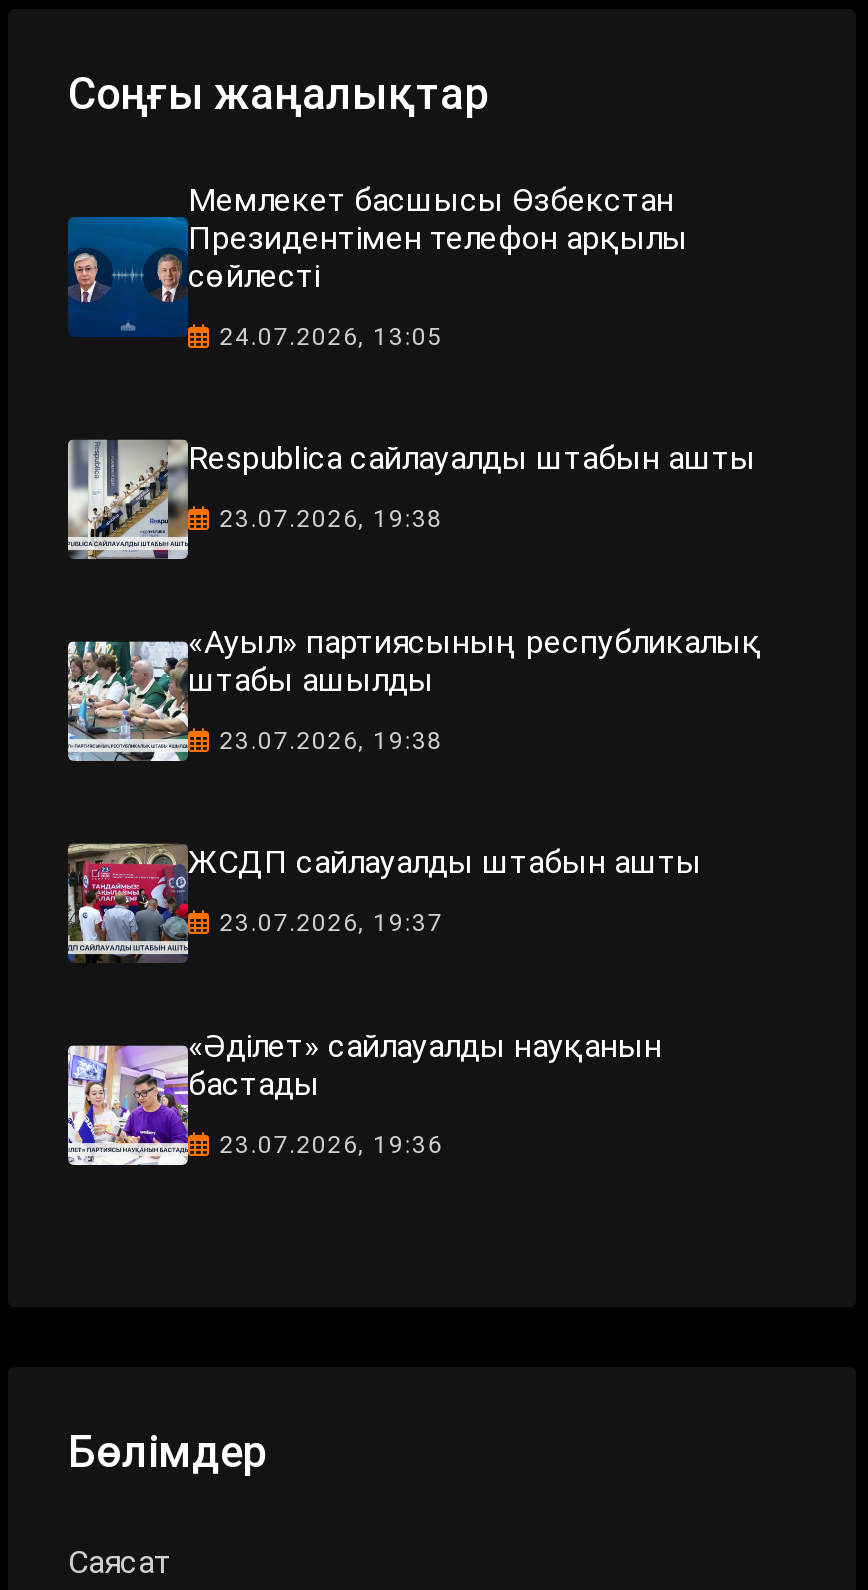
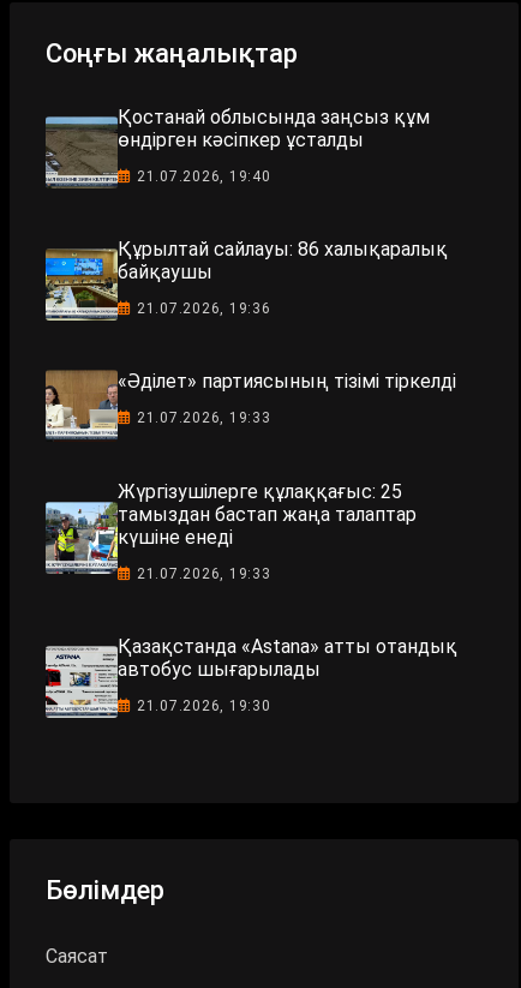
[66,180,688,349] [image] | Мемлекет басшысы Өзбекстан | Президентімен телефон арқылы | сөйлесті -> [44,105,430,198] [image] | Қостанай облысында заңсыз құм | өндірген кәсіпкер ұсталды
[220,322,443,350] 24.07.2026, 13:05 -> [137,167,271,184] 21.07.2026, 19:40
[66,419,756,561] [image] | Respublica сайлауалды штабын ашты -> [44,237,448,333] [image] | Құрылтай сайлауы: 86 халықаралық | байқаушы
[220,505,443,533] 23.07.2026, 19:38 -> [137,300,271,316] 21.07.2026, 19:36
[66,622,762,763] [image] | «Ауыл» партиясының республикалық | штабы ашылды -> [44,370,456,454] [image] | «Әділет» партиясының тізімі тіркелді
[220,726,443,754] 23.07.2026, 19:38 -> [137,409,271,426] 21.07.2026, 19:33
[68,841,702,963] [image] | ЖСДП сайлауалды штабын ашты -> [44,480,417,579] [image] | Жүргізушілерге құлаққағыс: 25 | тамыздан бастап жаңа талаптар | күшіне енеді
[220,909,443,937] 23.07.2026, 19:37 -> [137,565,271,582] 21.07.2026, 19:33
[66,1026,662,1165] [image] | «Әділет» сайлауалды науқанын | бастады -> [44,634,457,718] [image] | Қазақстанда «Astana» атты отандық | автобус шығарылады
[220,1130,443,1158] 23.07.2026, 19:36 -> [137,697,271,714] 21.07.2026, 19:30

